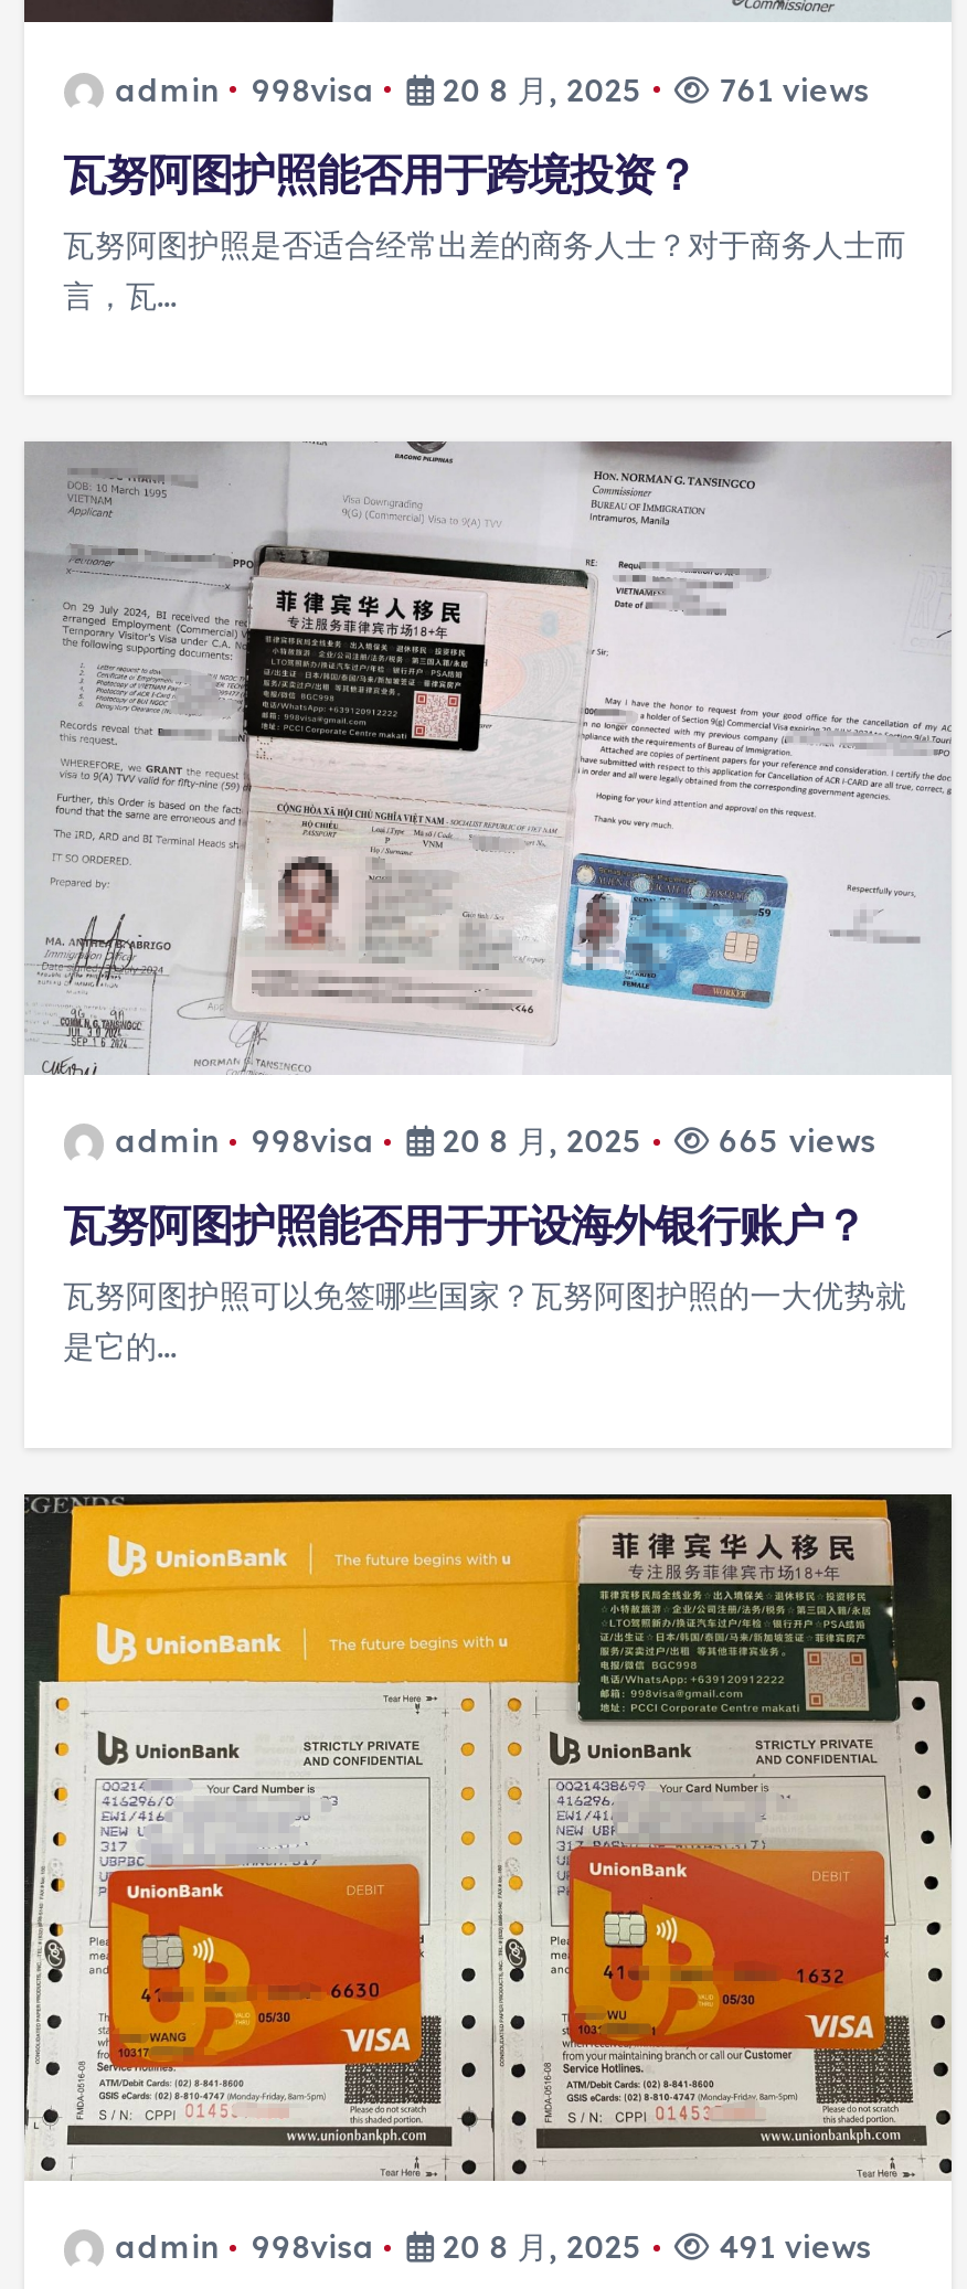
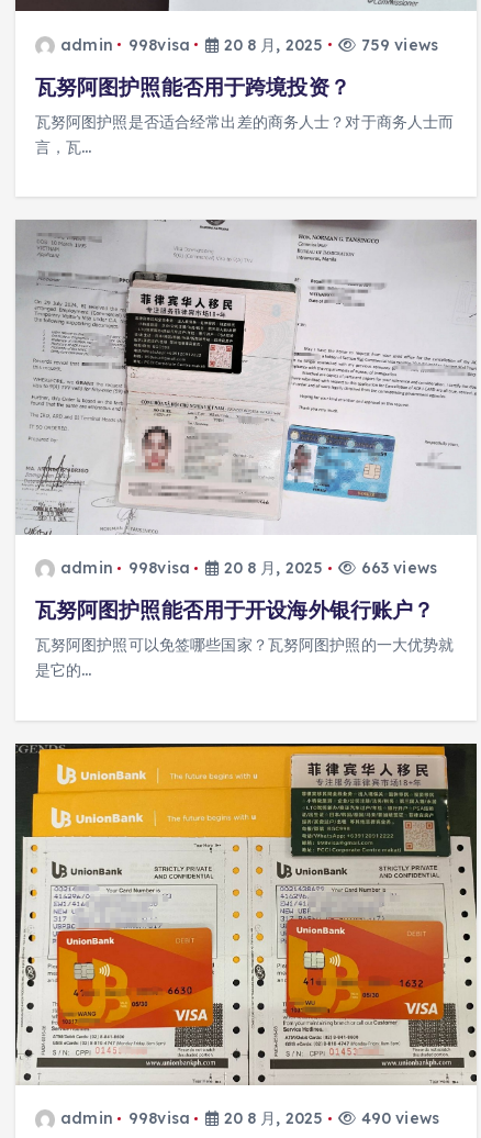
[710,70,870,109] 761 views -> [356,35,438,54] 759 views
[115,1122,876,1161] admin 998visa 20 8 月, 2025 665 views -> [61,558,437,578] admin 998visa 20 8 月, 2025 663 views
[115,2228,872,2267] admin 998visa 20 8 月, 2025 491 views -> [61,1109,439,1128] admin 998visa 20 8 月, 2025 490 views

